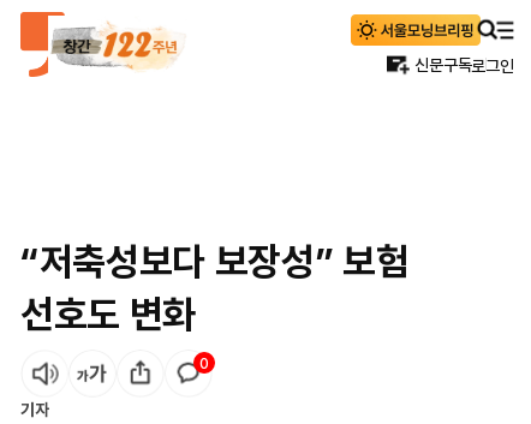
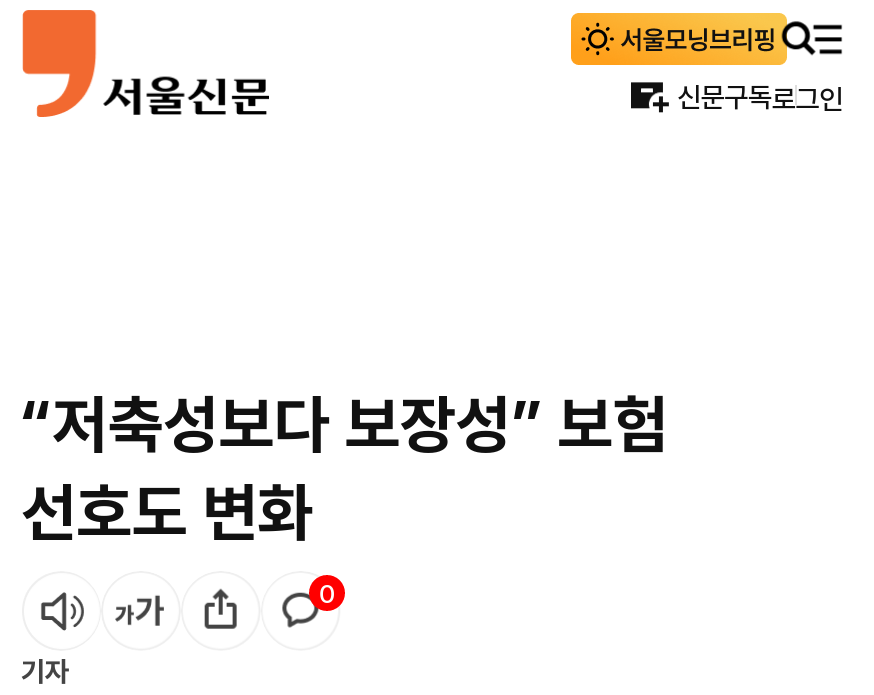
[47,16,179,76] [image] -> [27,9,283,117] [image]

